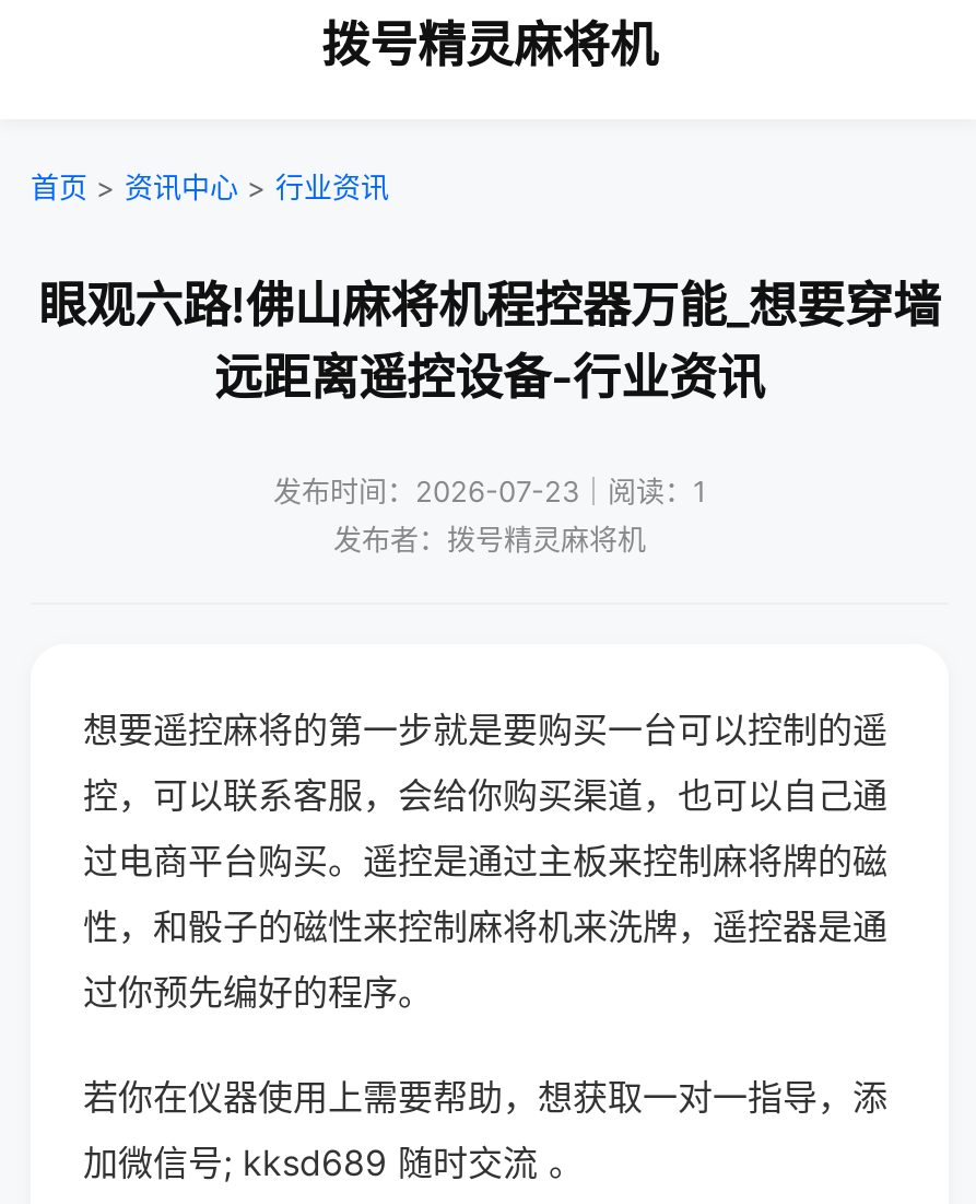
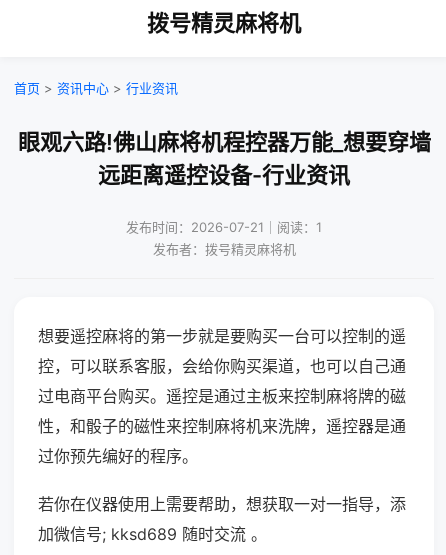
[273,474,706,509] 发布时间：2026-07-23｜阅读：1 -> [126,219,322,235] 发布时间：2026-07-21｜阅读：1

